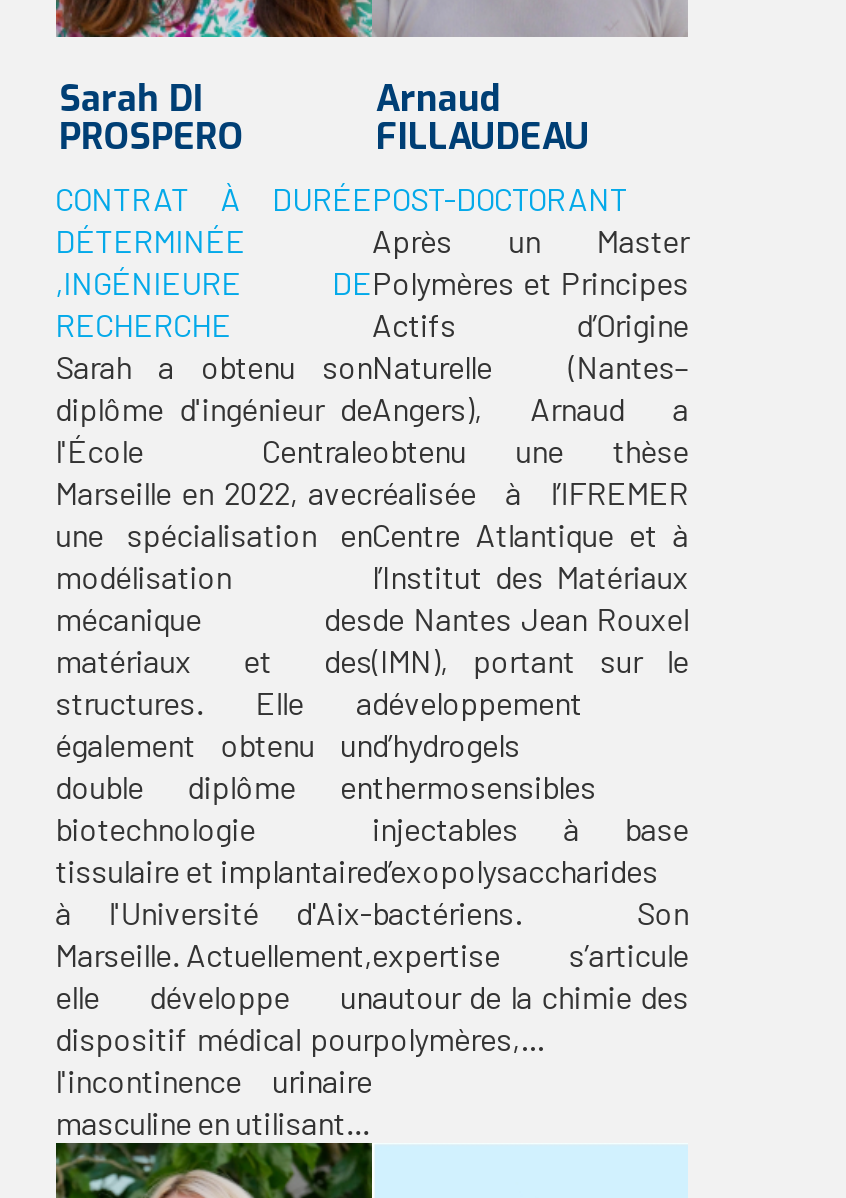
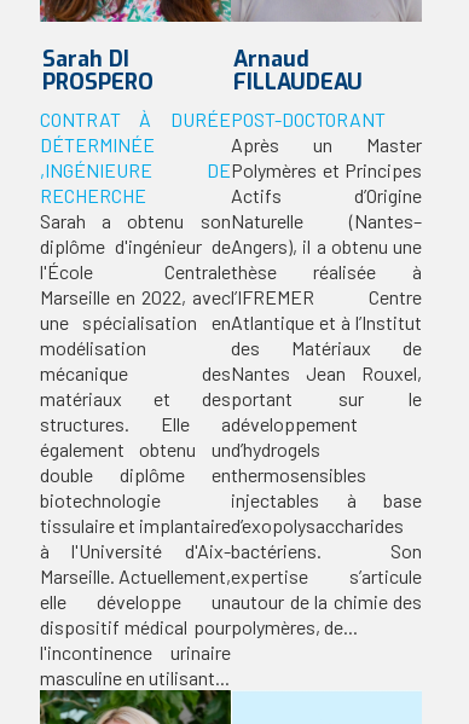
[372,389,689,679] Angers), Arnaud a | obtenu une thèse | réalisée à l’IFREMER | Centre Atlantique et à | l’Institut des Matériaux | de Nantes Jean Rouxel | (IMN), portant sur le -> [231,235,422,410] Angers), il a obtenu une | thèse réalisée à | l’IFREMER Centre | Atlantique et à l’Institut | des Matériaux de | Nantes Jean Rouxel, | portant sur le
[372,1019,544,1057] polymères,... -> [231,616,358,639] polymères, de...

